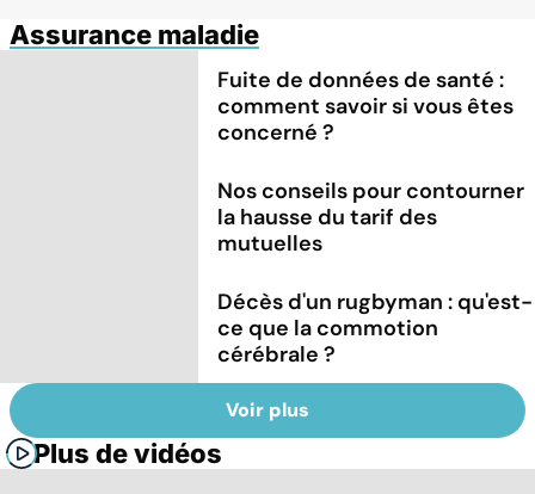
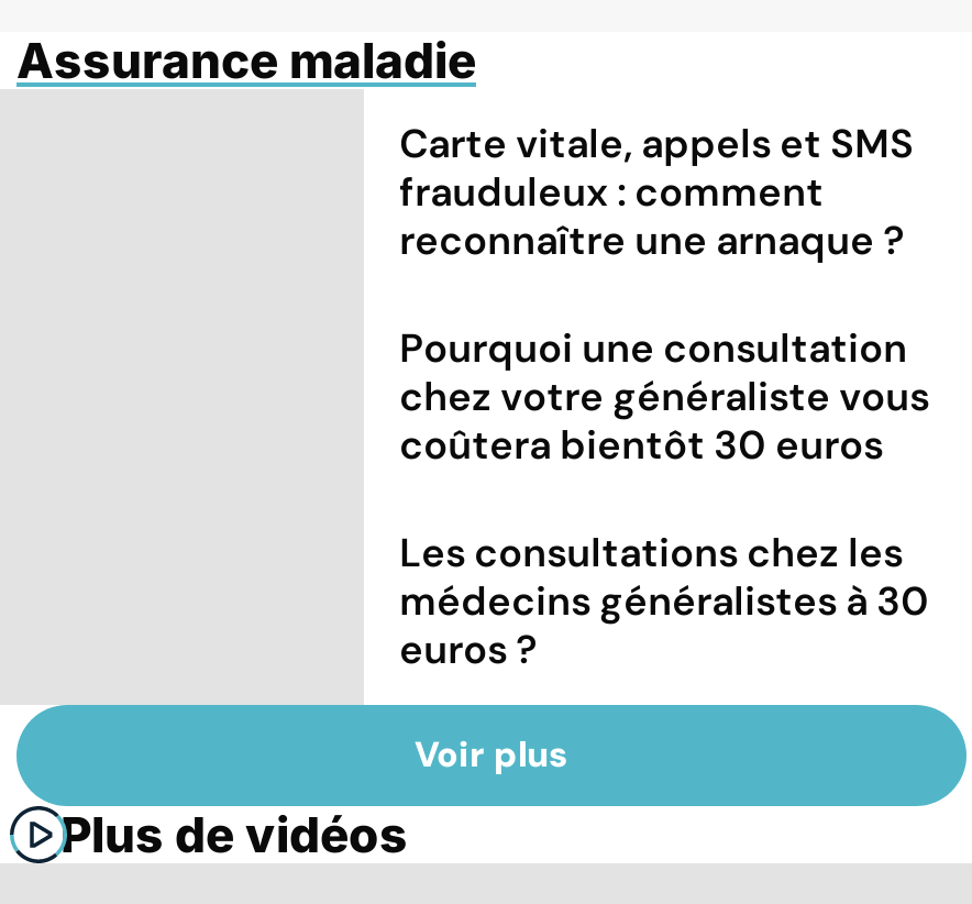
[217,65,514,146] Fuite de données de santé : | comment savoir si vous êtes | concerné ? -> [399,117,914,267] Carte vitale, appels et SMS | frauduleux : comment | reconnaître une arnaque ?
[217,176,524,257] Nos conseils pour contourner | la hausse du tarif des | mutuelles -> [399,322,929,472] Pourquoi une consultation | chez votre généraliste vous | coûtera bientôt 30 euros
[217,287,533,368] Décès d'un rugbyman : qu'est- | ce que la commotion | cérébrale ? -> [399,527,929,677] Les consultations chez les | médecins généralistes à 30 | euros ?

